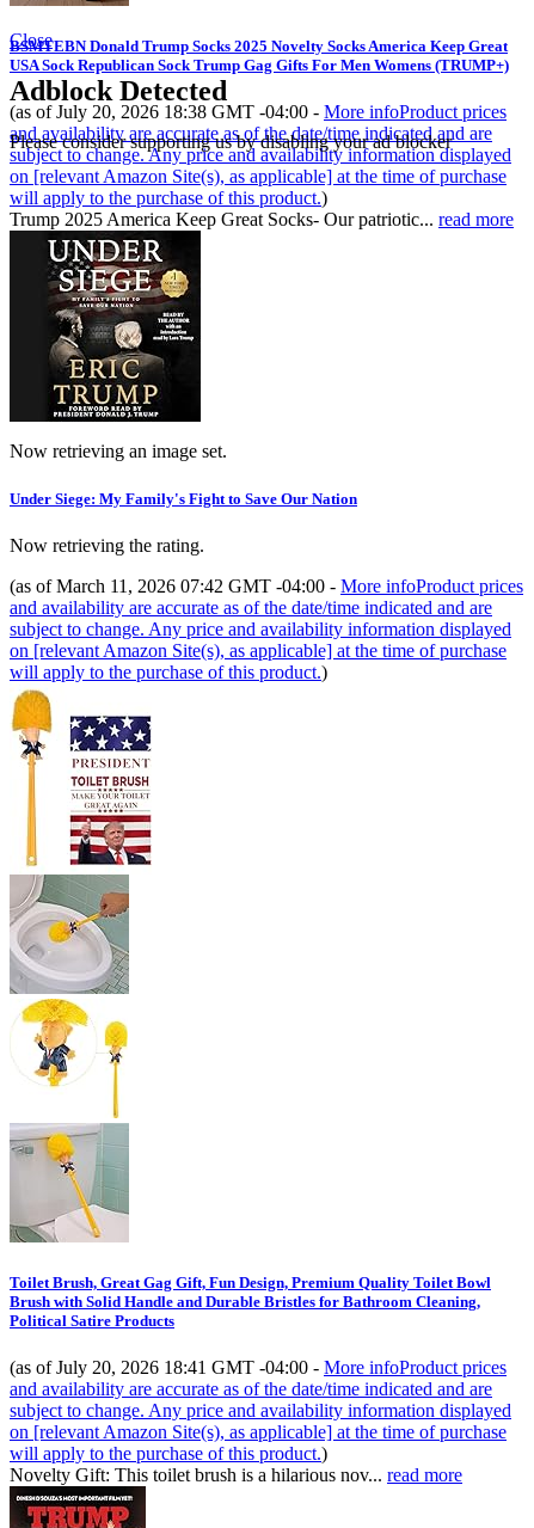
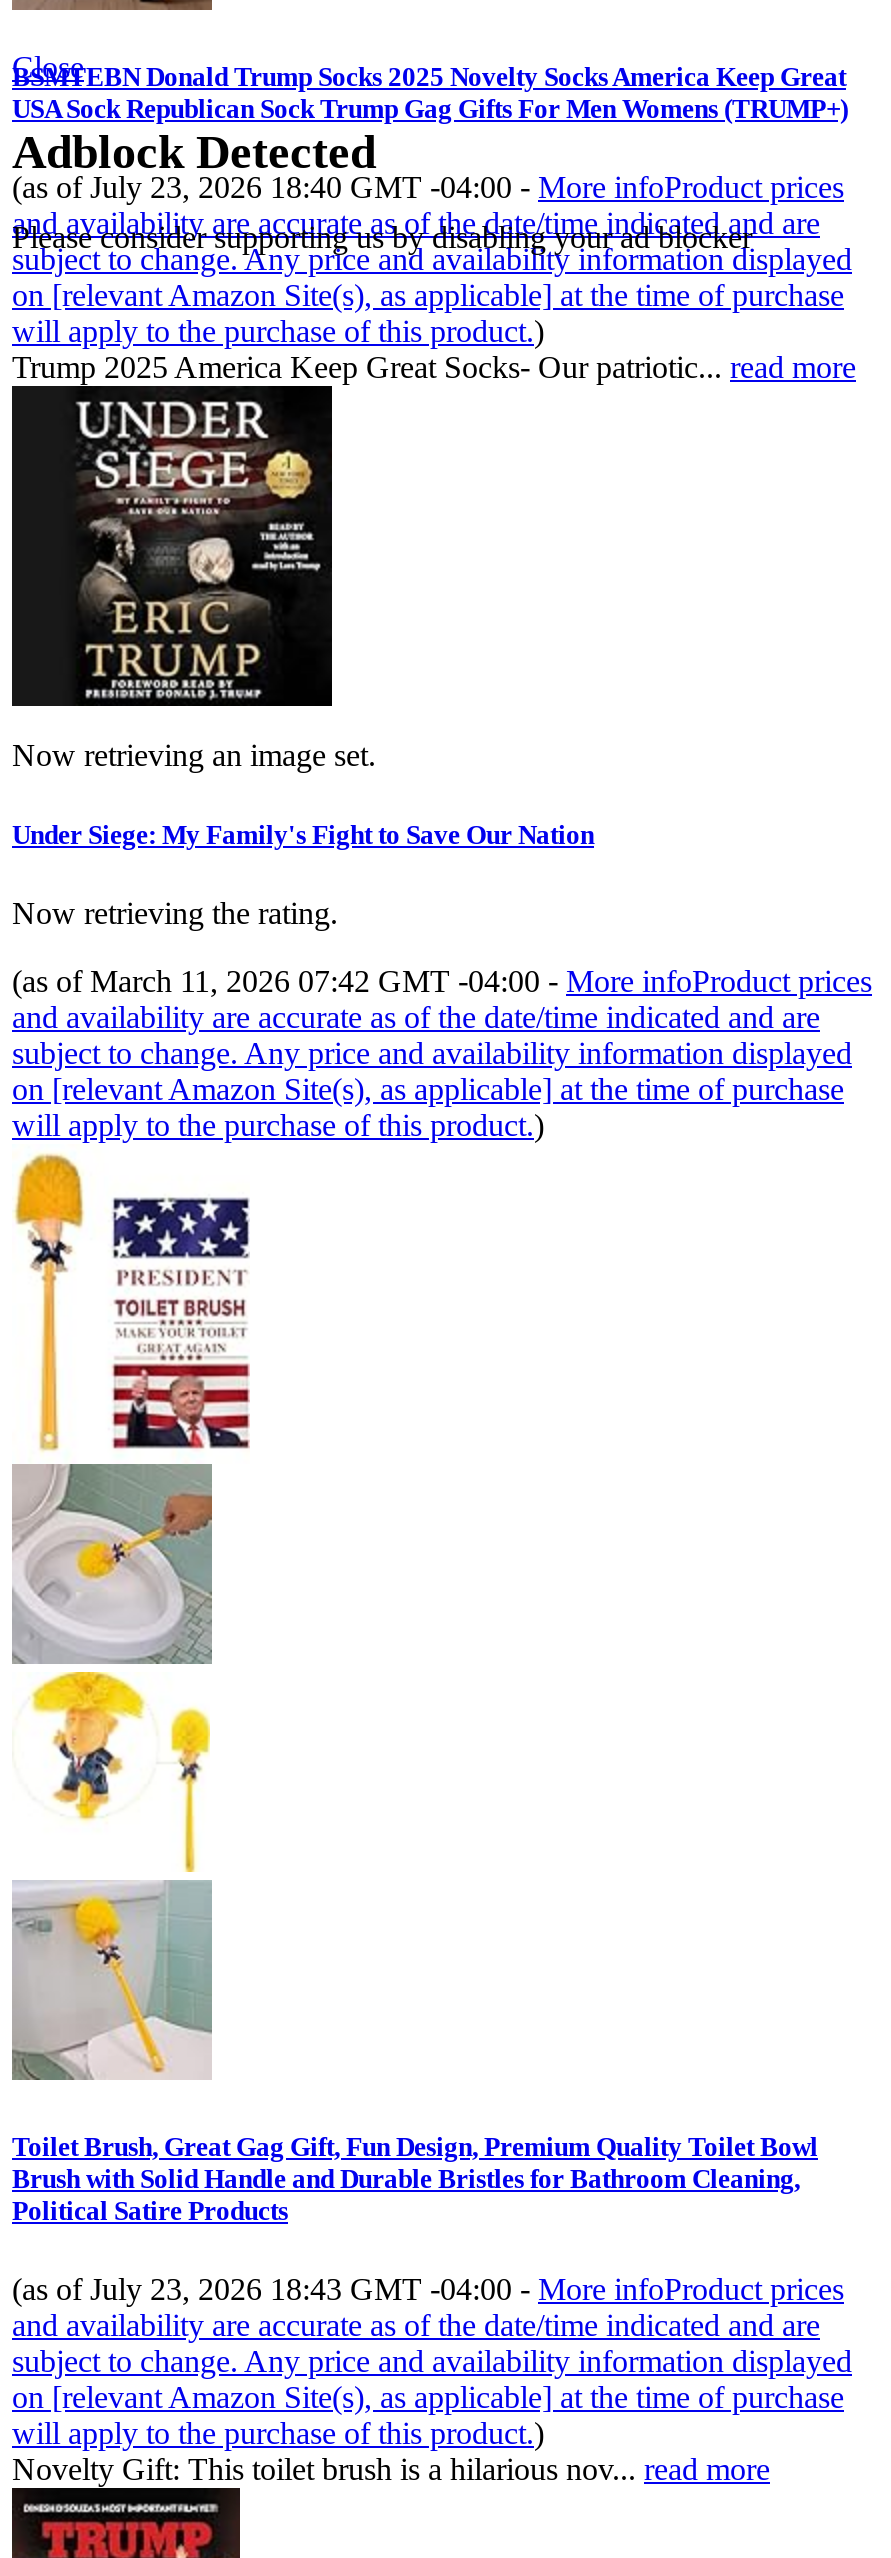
[10,102,507,122] (as of July 20, 2026 18:38 GMT -04:00 - More infoProduct prices -> [12,171,844,205] (as of July 23, 2026 18:40 GMT -04:00 - More infoProduct prices
[10,1357,507,1378] (as of July 20, 2026 18:41 GMT -04:00 - More infoProduct prices -> [12,2272,844,2306] (as of July 23, 2026 18:43 GMT -04:00 - More infoProduct prices

